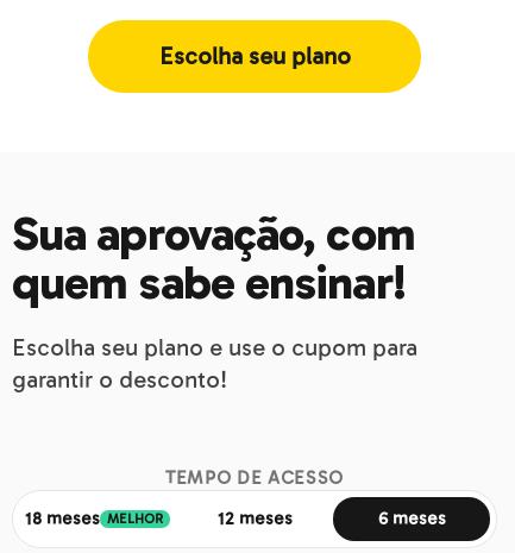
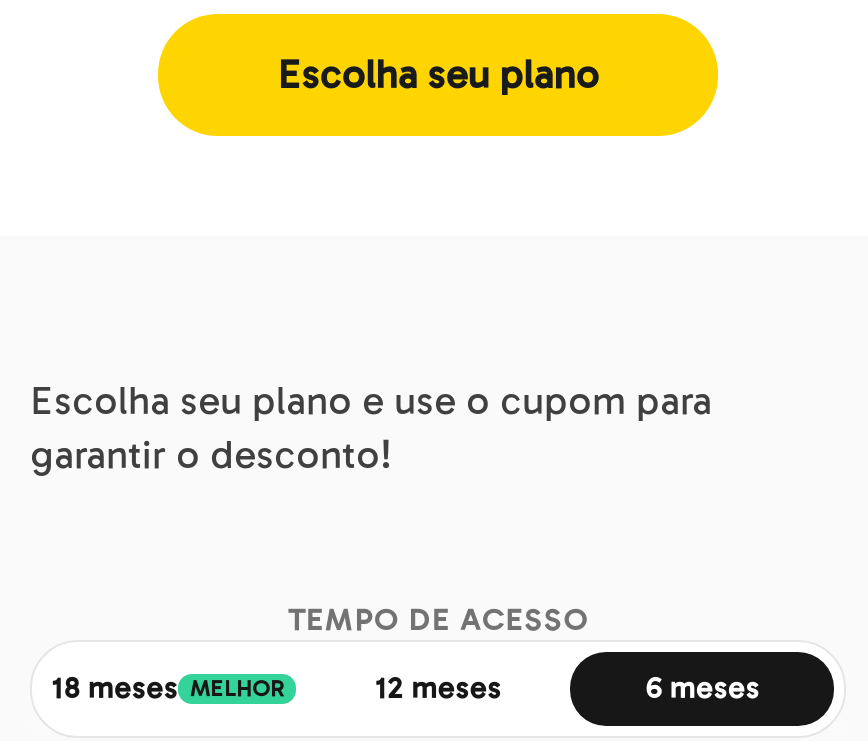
[12,208,415,312] Sua aprovação, com | quem sabe ensinar! -> none

